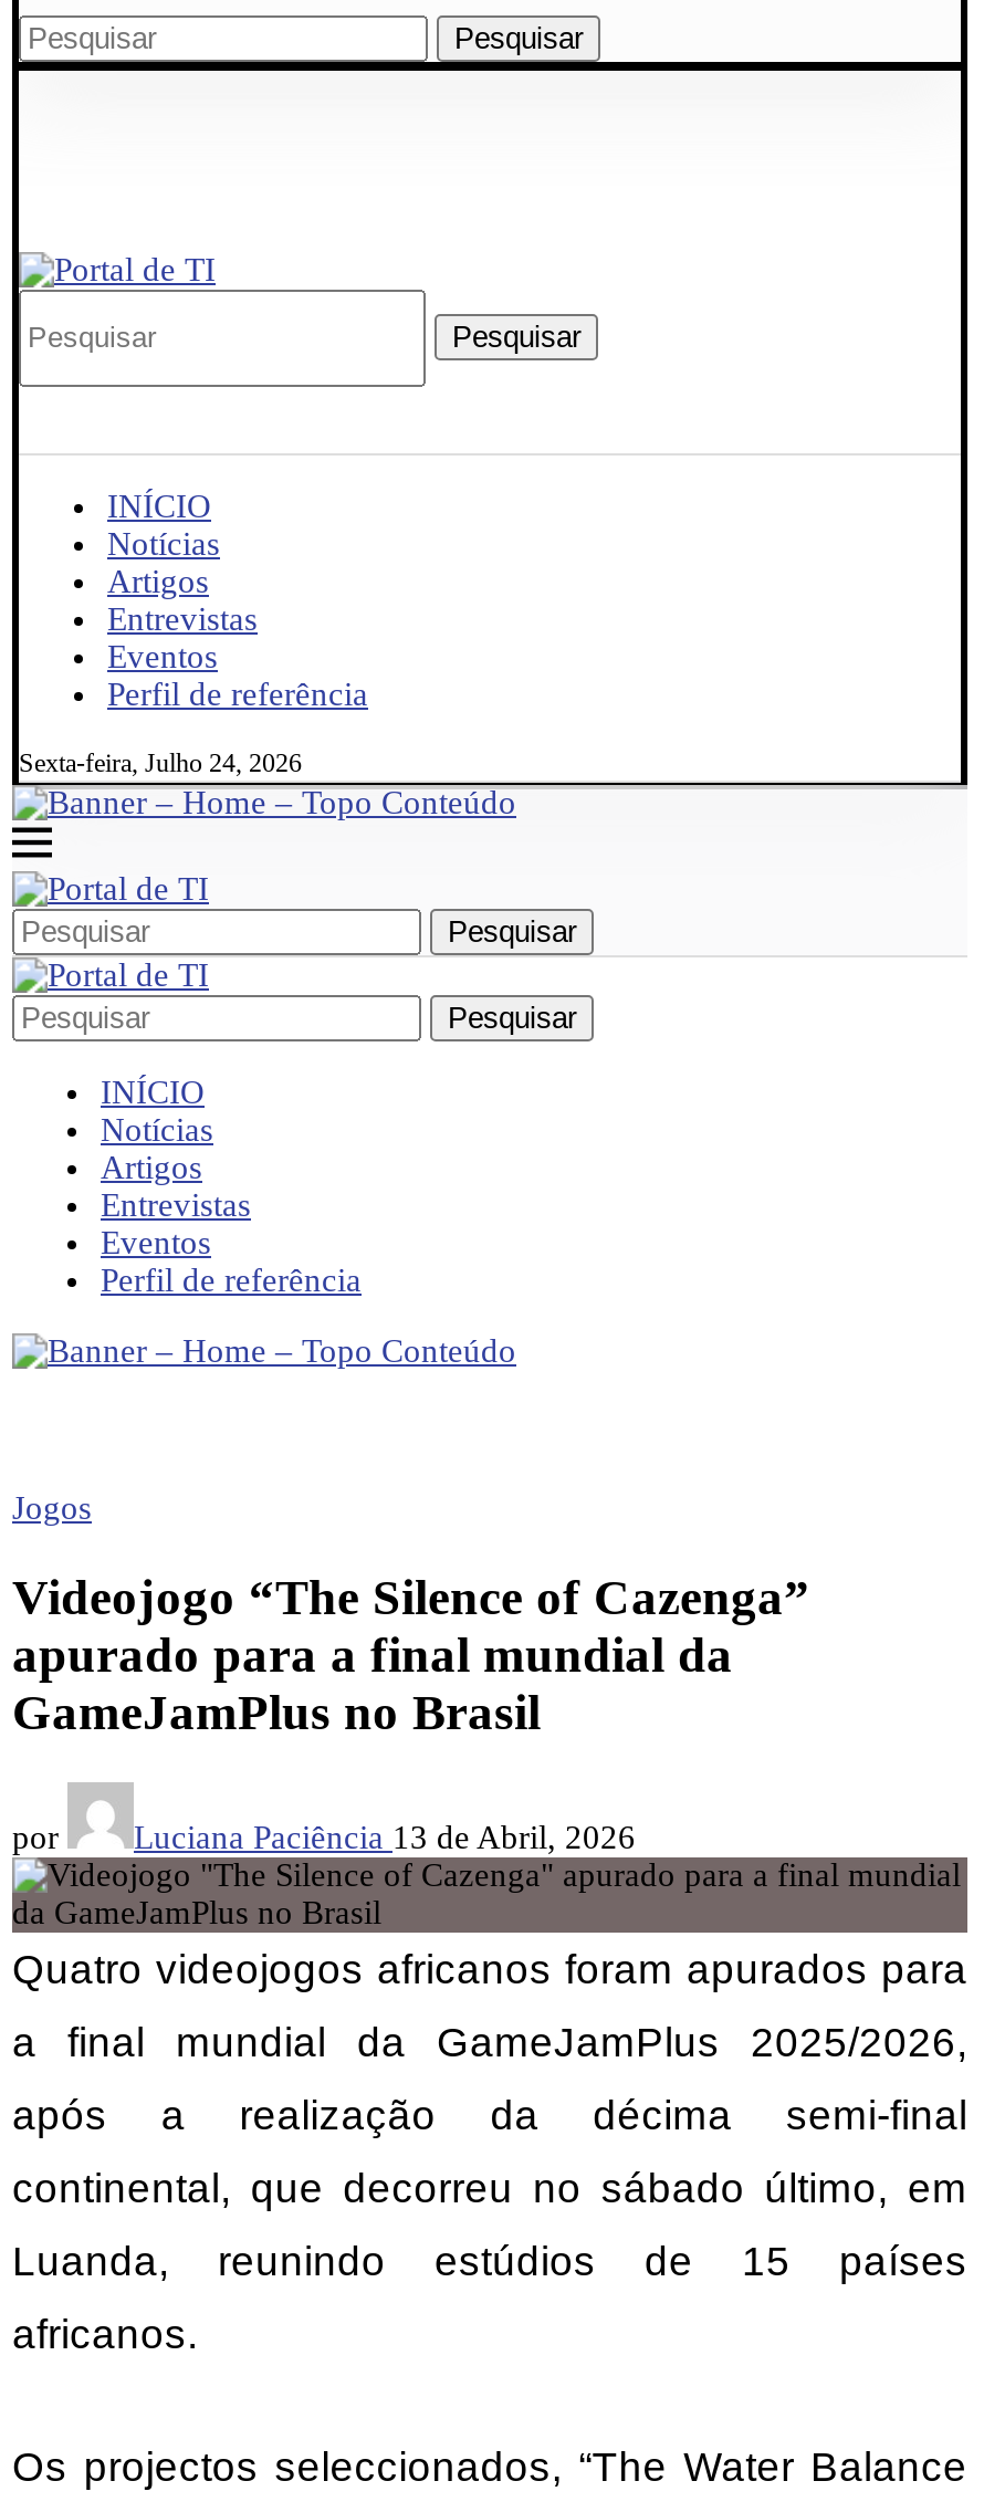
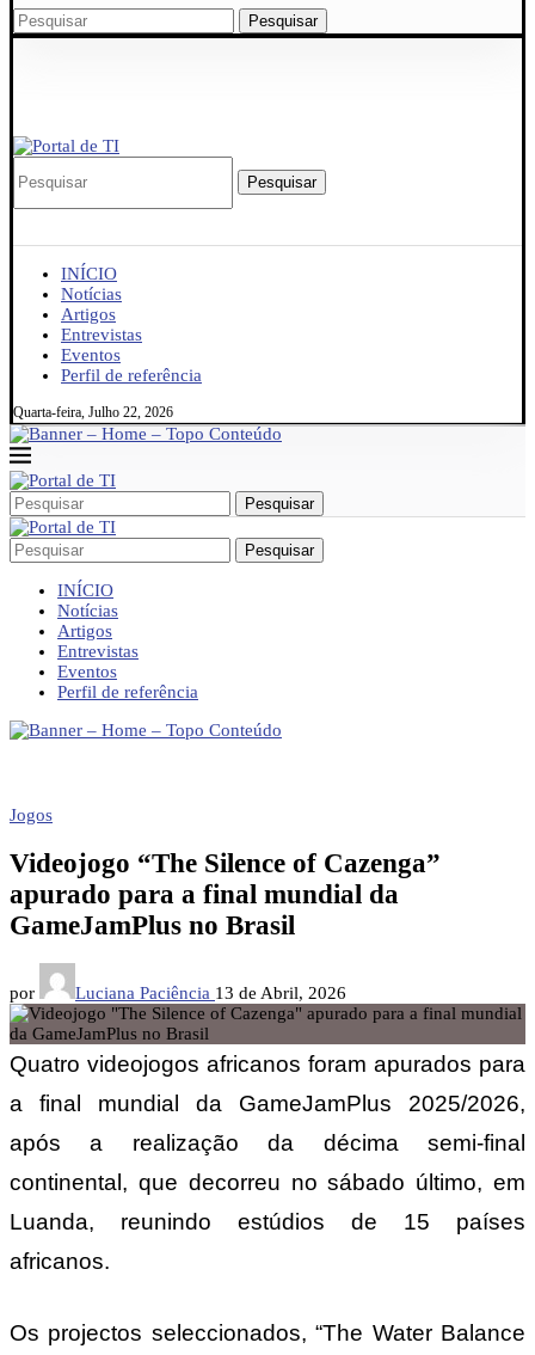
[19,748,302,779] Sexta-feira, Julho 24, 2026 -> [13,404,173,421] Quarta-feira, Julho 22, 2026

